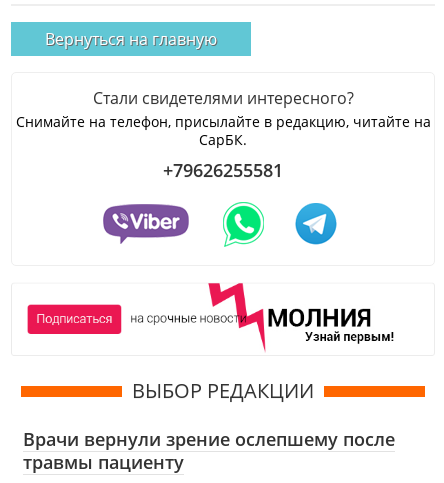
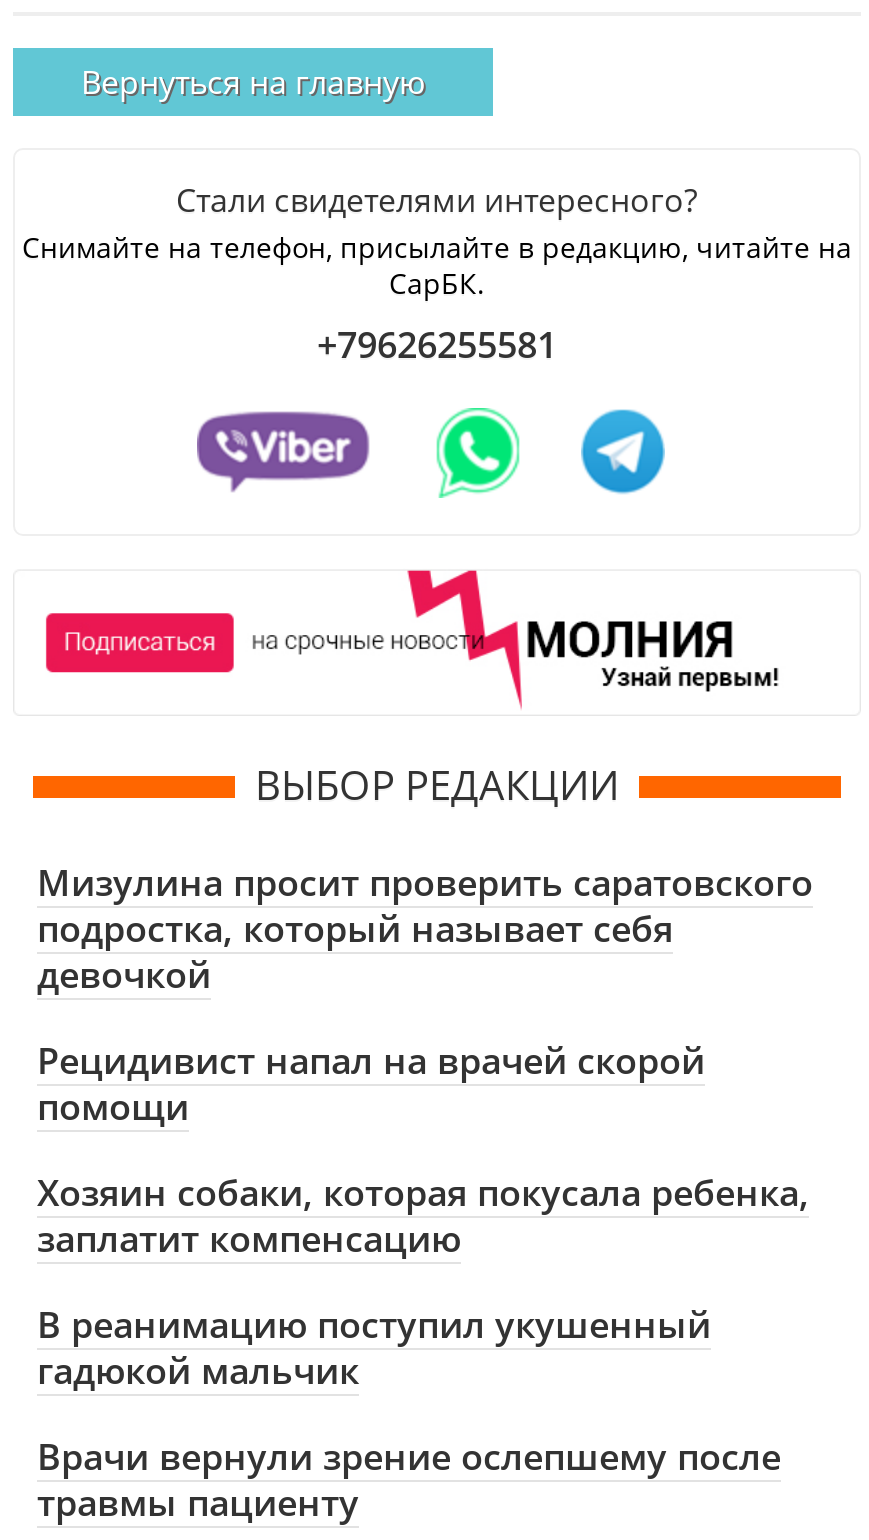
none -> [37,859,813,1395] Мизулина просит проверить саратовского | подростка, который называет себя | девочкой | Рецидивист напал на врачей скорой | помощи | Хозяин собаки, которая покусала ребенка, | заплатит компенсацию | В реанимацию поступил укушенный | гадюкой мальчик

